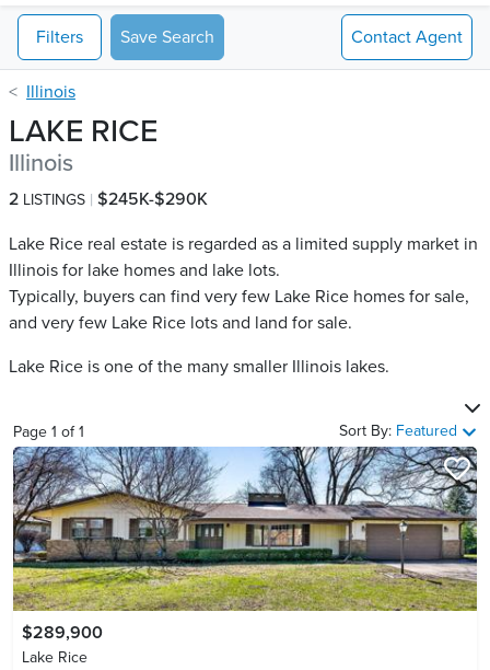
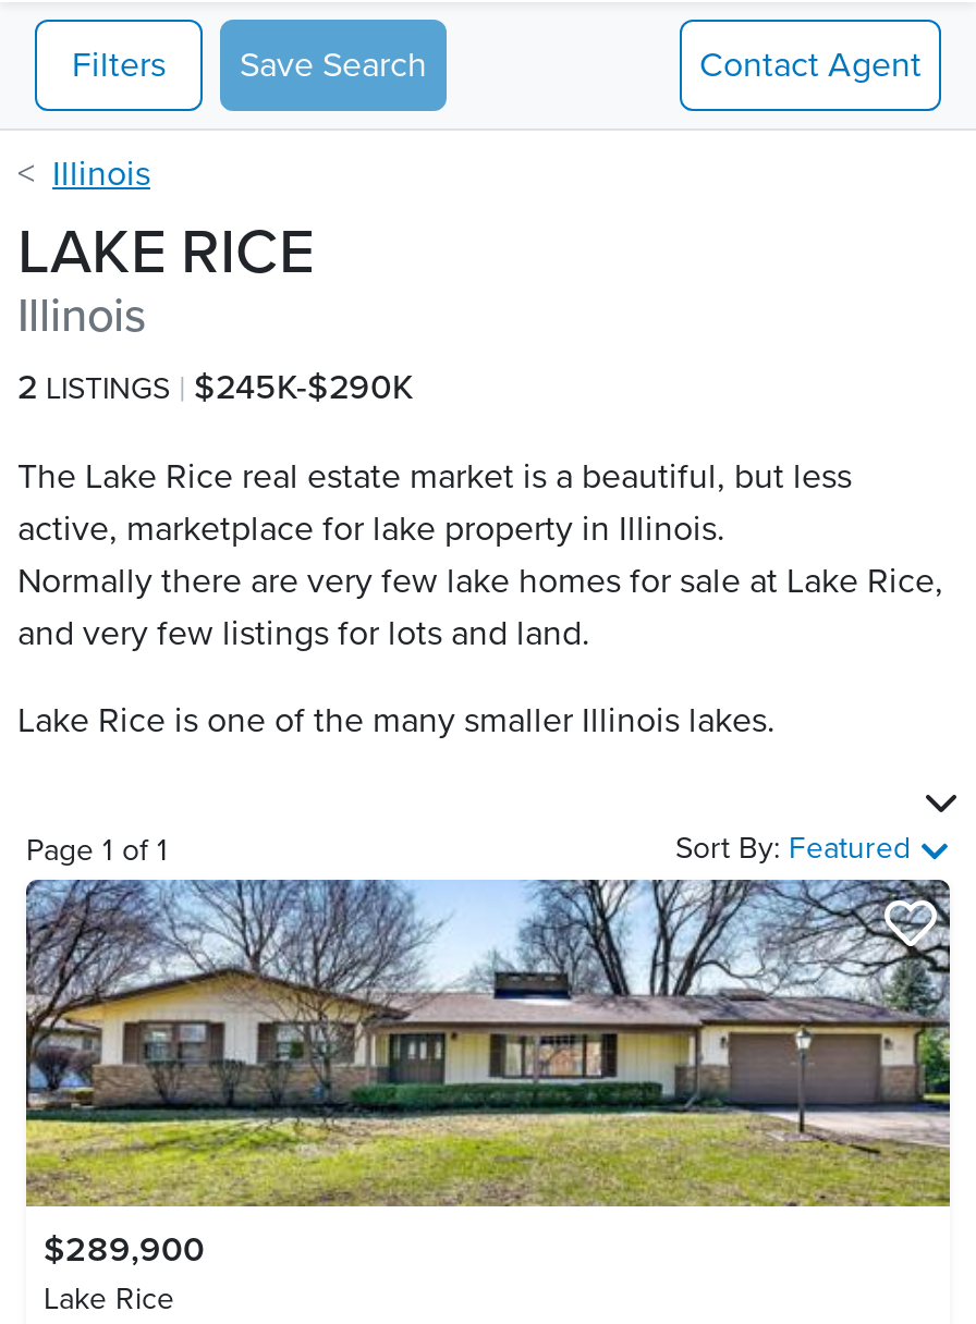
[9,233,478,334] Lake Rice real estate is regarded as a limited supply market in | Illinois for lake homes and lake lots. | Typically, buyers can find very few Lake Rice homes for sale, | and very few Lake Rice lots and land for sale. -> [17,455,943,656] The Lake Rice real estate market is a beautiful, but less | active, marketplace for lake property in Illinois. | Normally there are very few lake homes for sale at Lake Rice, | and very few listings for lots and land.

